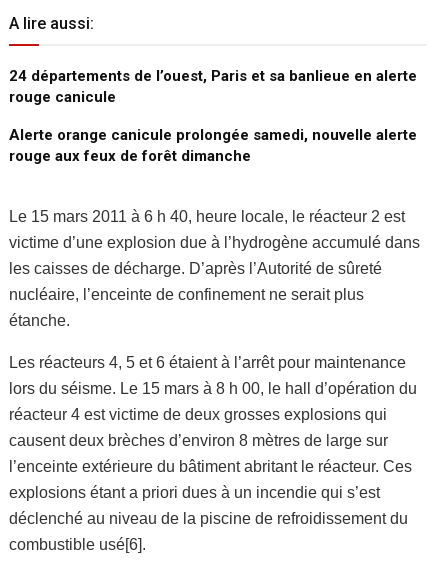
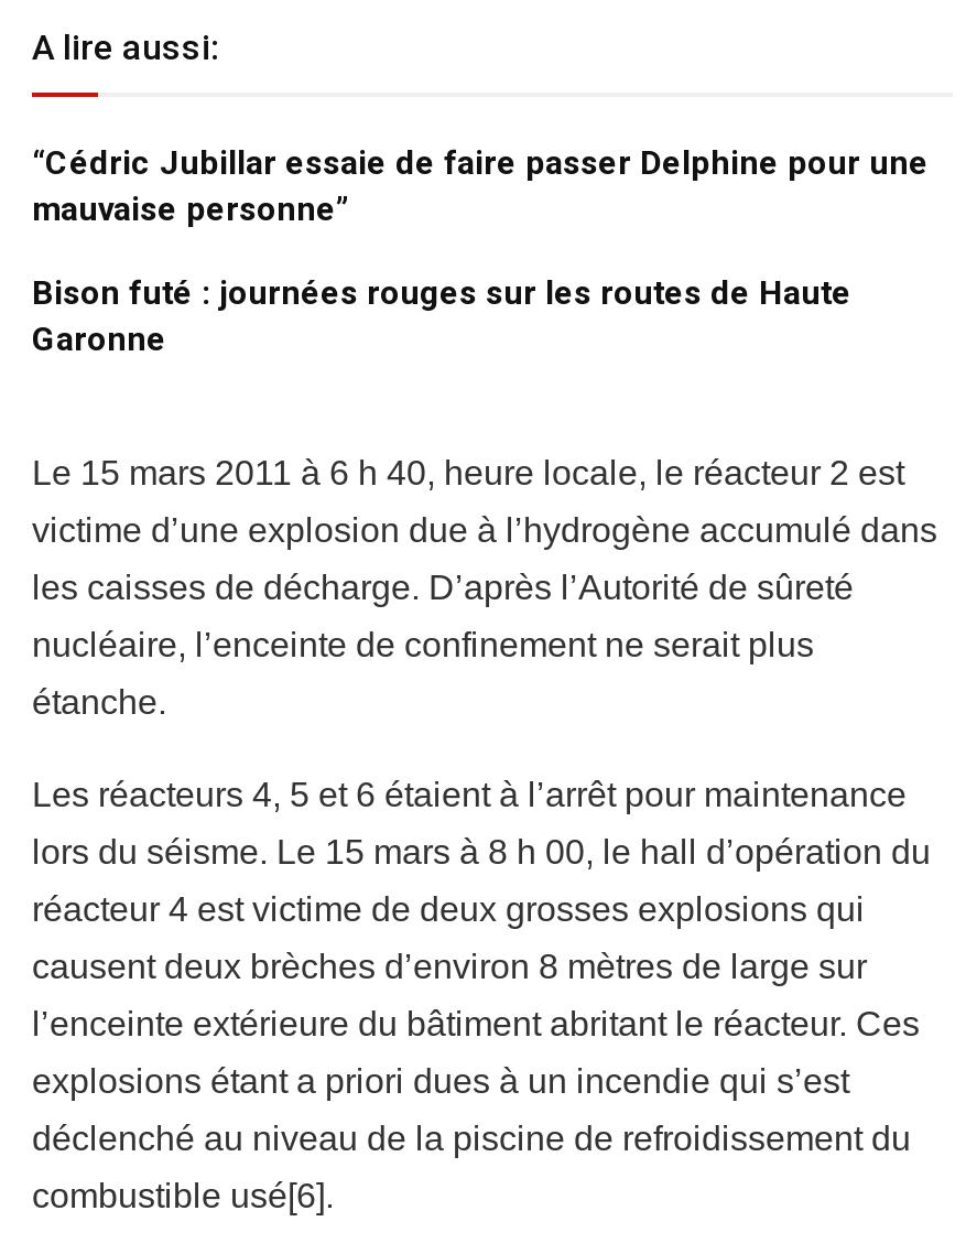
[9,67,417,106] 24 départements de l’ouest, Paris et sa banlieue en alerte | rouge canicule -> [32,143,929,229] “Cédric Jubillar essaie de faire passer Delphine pour une | mauvaise personne”
[9,126,417,165] Alerte orange canicule prolongée samedi, nouvelle alerte | rouge aux feux de forêt dimanche -> [32,273,851,359] Bison futé : journées rouges sur les routes de Haute | Garonne

